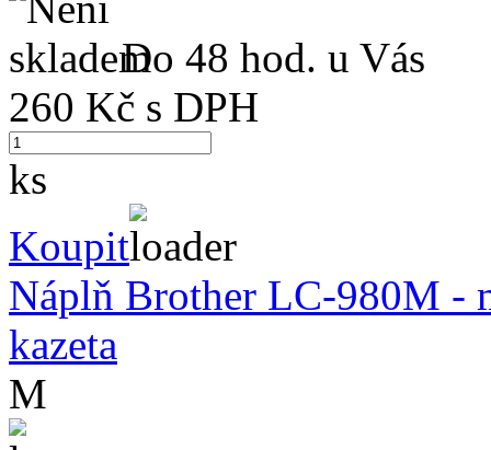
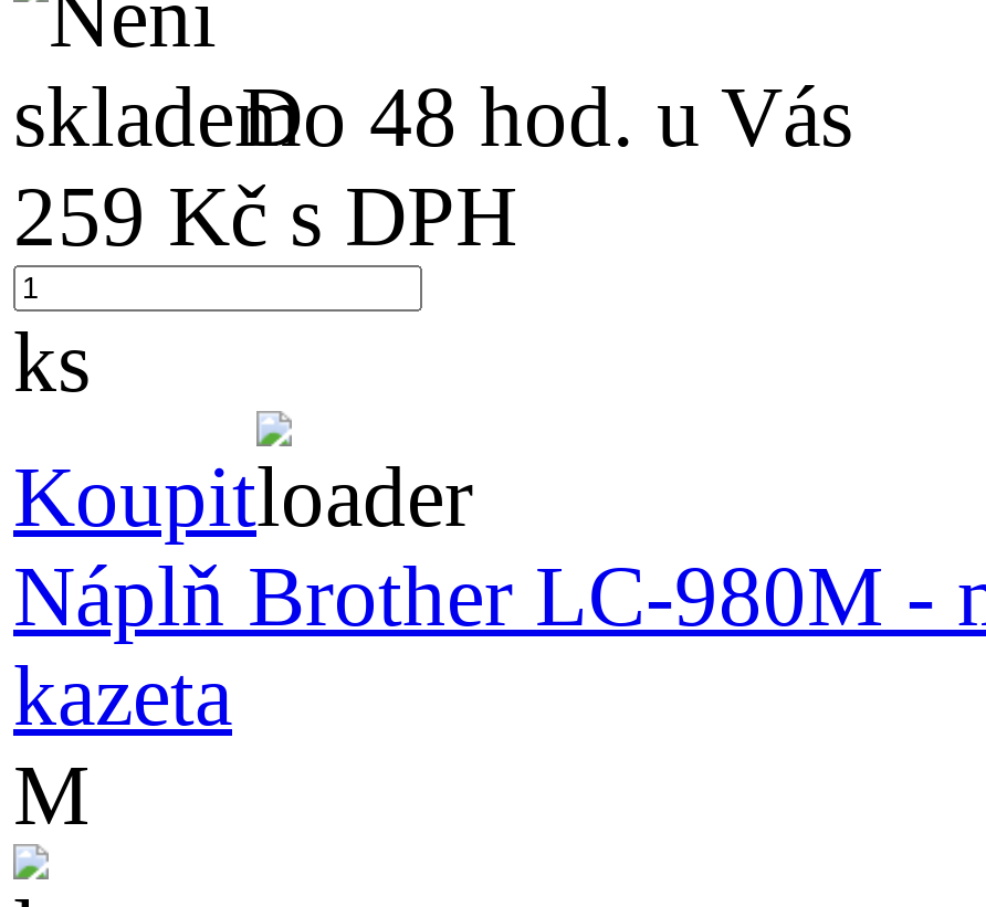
[9,83,259,130] 260 Kč s DPH -> [13,168,517,263] 259 Kč s DPH

